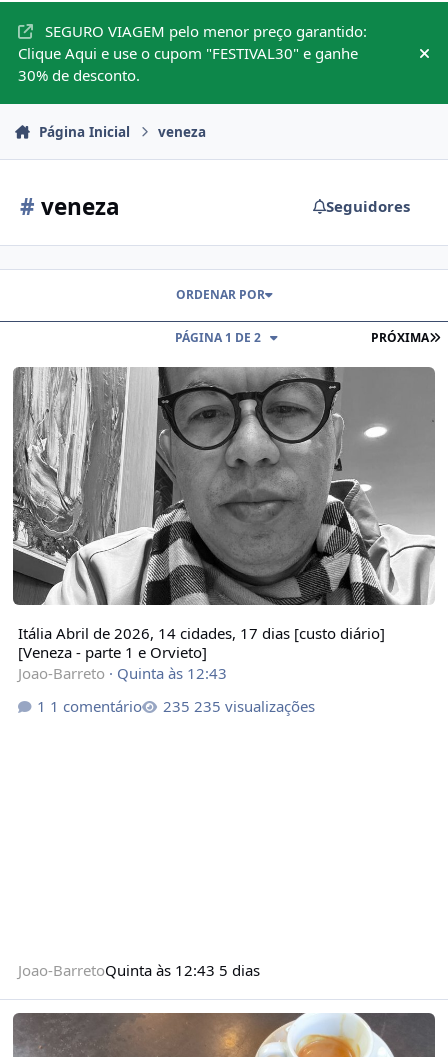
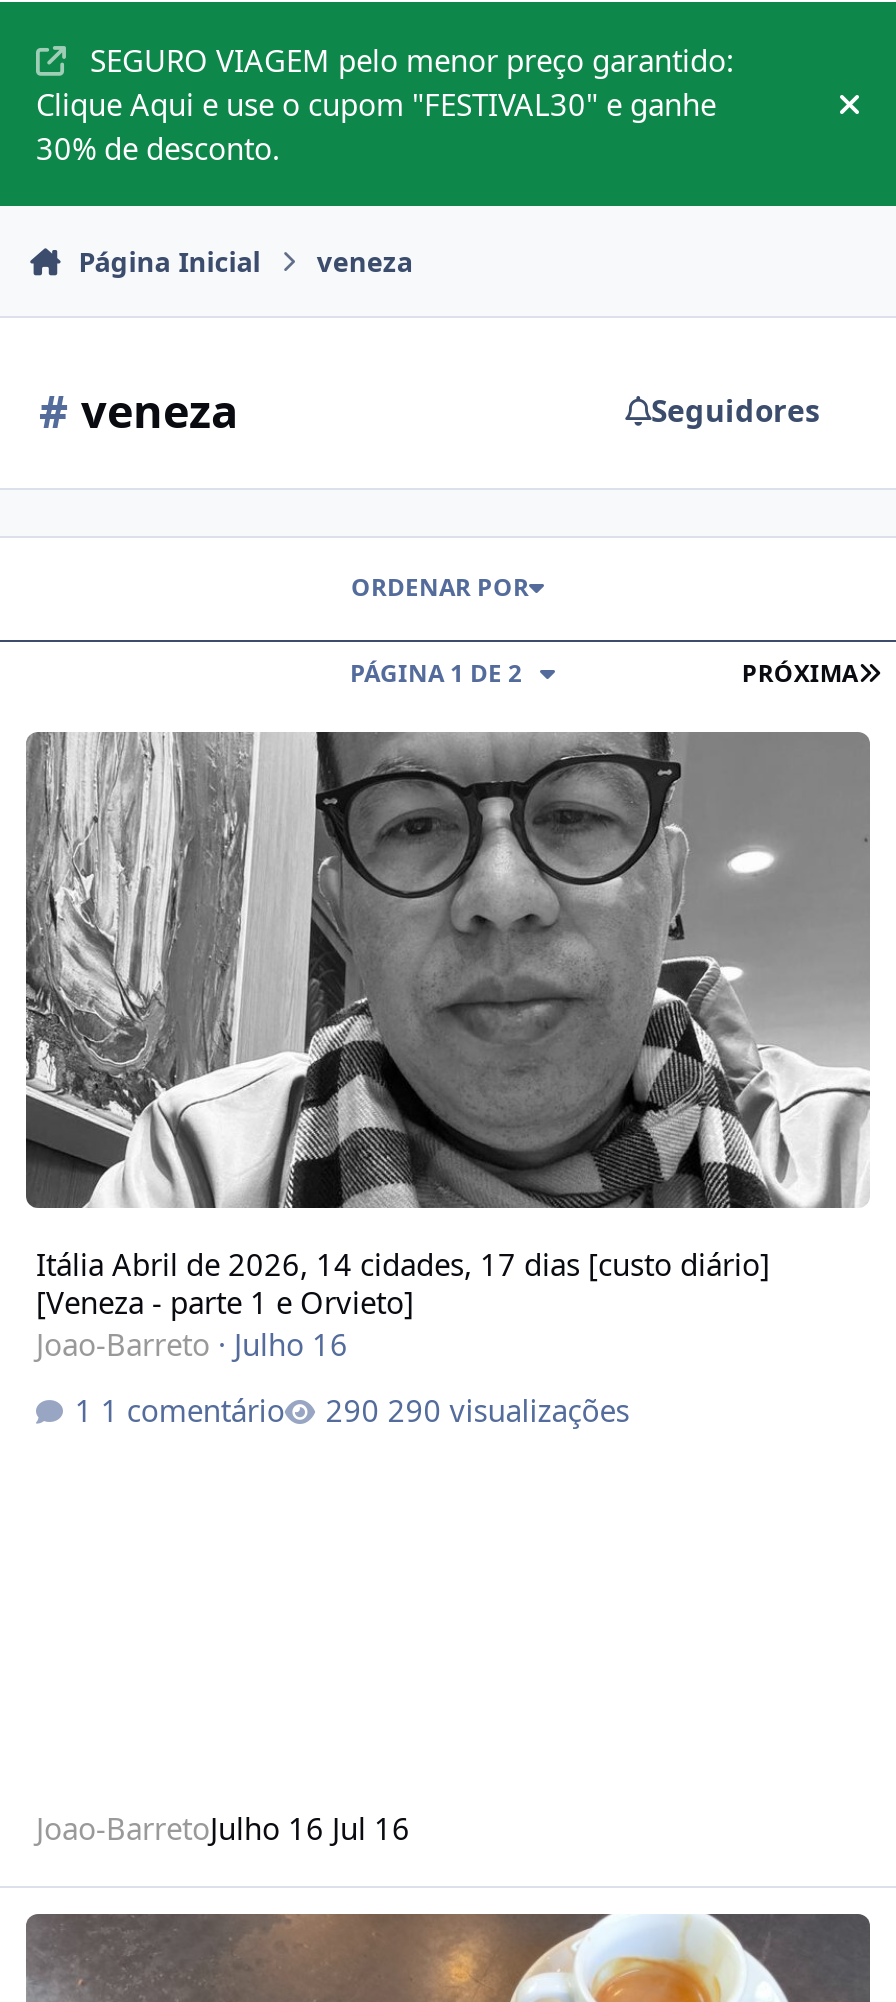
[18,663,227,683] Joao-Barreto · Quinta às 12:43 -> [36,1324,348,1364] Joao-Barreto · Julho 16
[194,696,315,716] 235 visualizações -> [388,1390,630,1430] 290 visualizações
[18,960,260,980] Joao-BarretoQuinta às 12:43 5 dias -> [36,1808,410,1848] Joao-BarretoJulho 16 Jul 16

